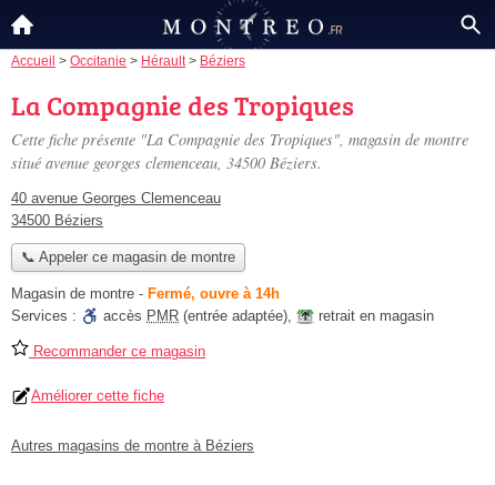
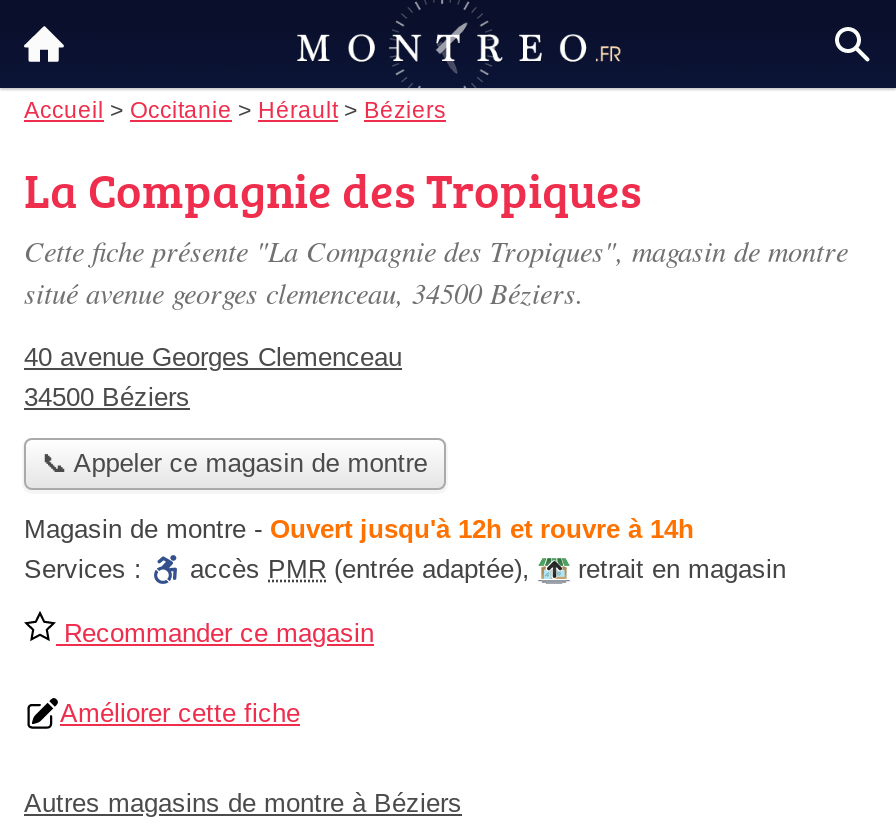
[11,286,280,302] Magasin de montre - Fermé, ouvre à 14h -> [24,515,694,545] Magasin de montre - Ouvert jusqu'à 12h et rouvre à 14h

